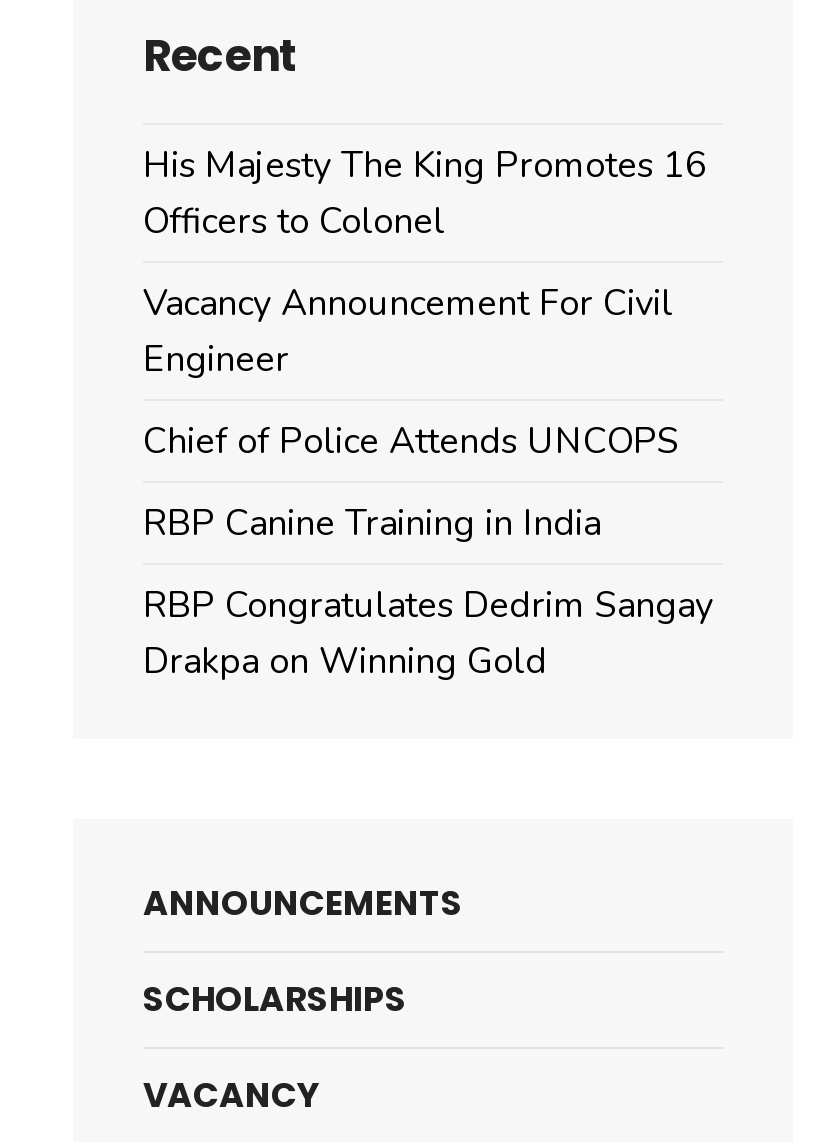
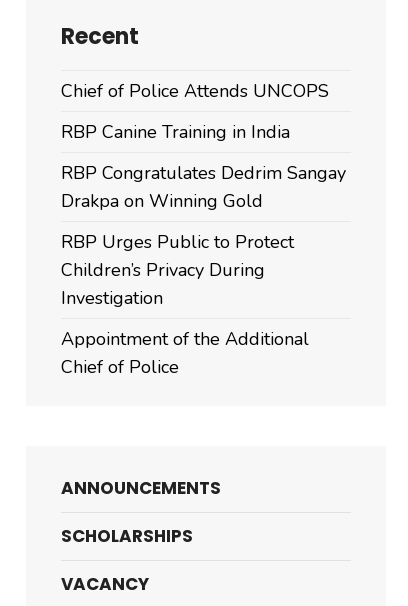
[143,141,707,383] His Majesty The King Promotes 16 | Officers to Colonel | Vacancy Announcement For Civil | Engineer -> none
moved [143,417,713,685] -> [61,79,346,213]: Chief of Police Attends UNCOPS | RBP Canine Training in India | RBP Congratulates Dedrim Sangay | Drakpa on Winning Gold
none -> [61,230,309,379] RBP Urges Public to Protect | Children’s Privacy During | Investigation | Appointment of the Additional | Chief of Police

